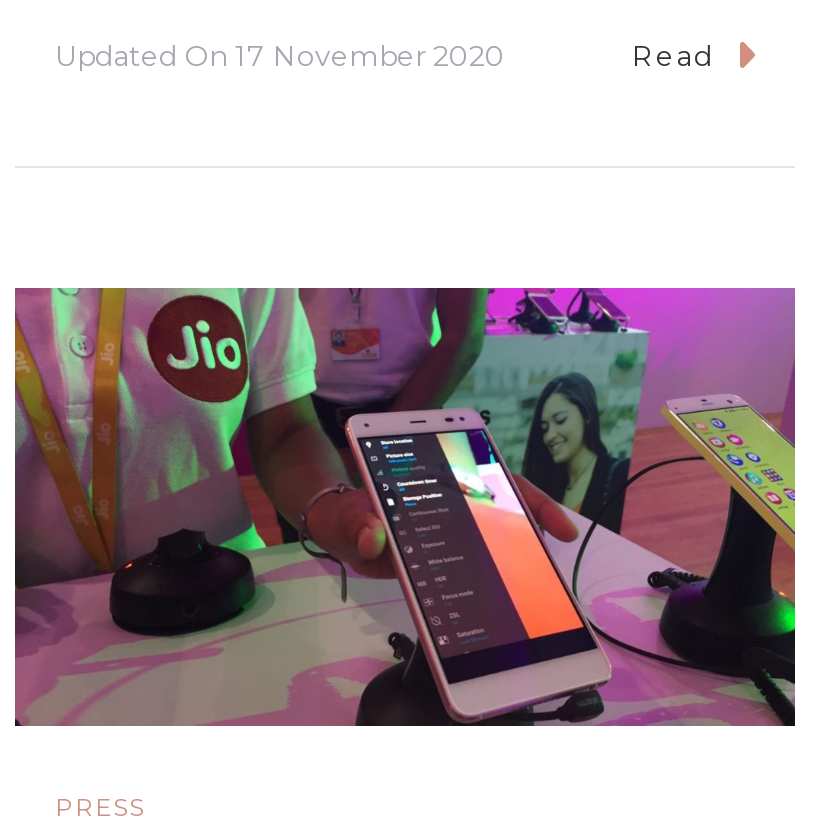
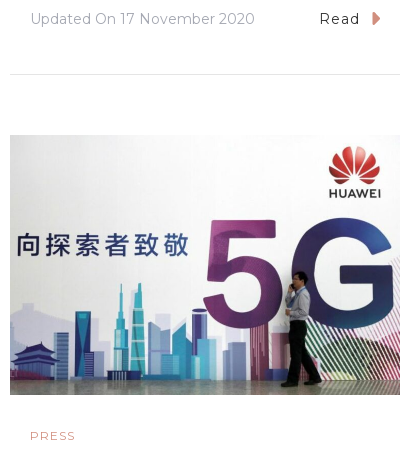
[13,286,797,728] [image] -> [10,136,401,396] [image]

